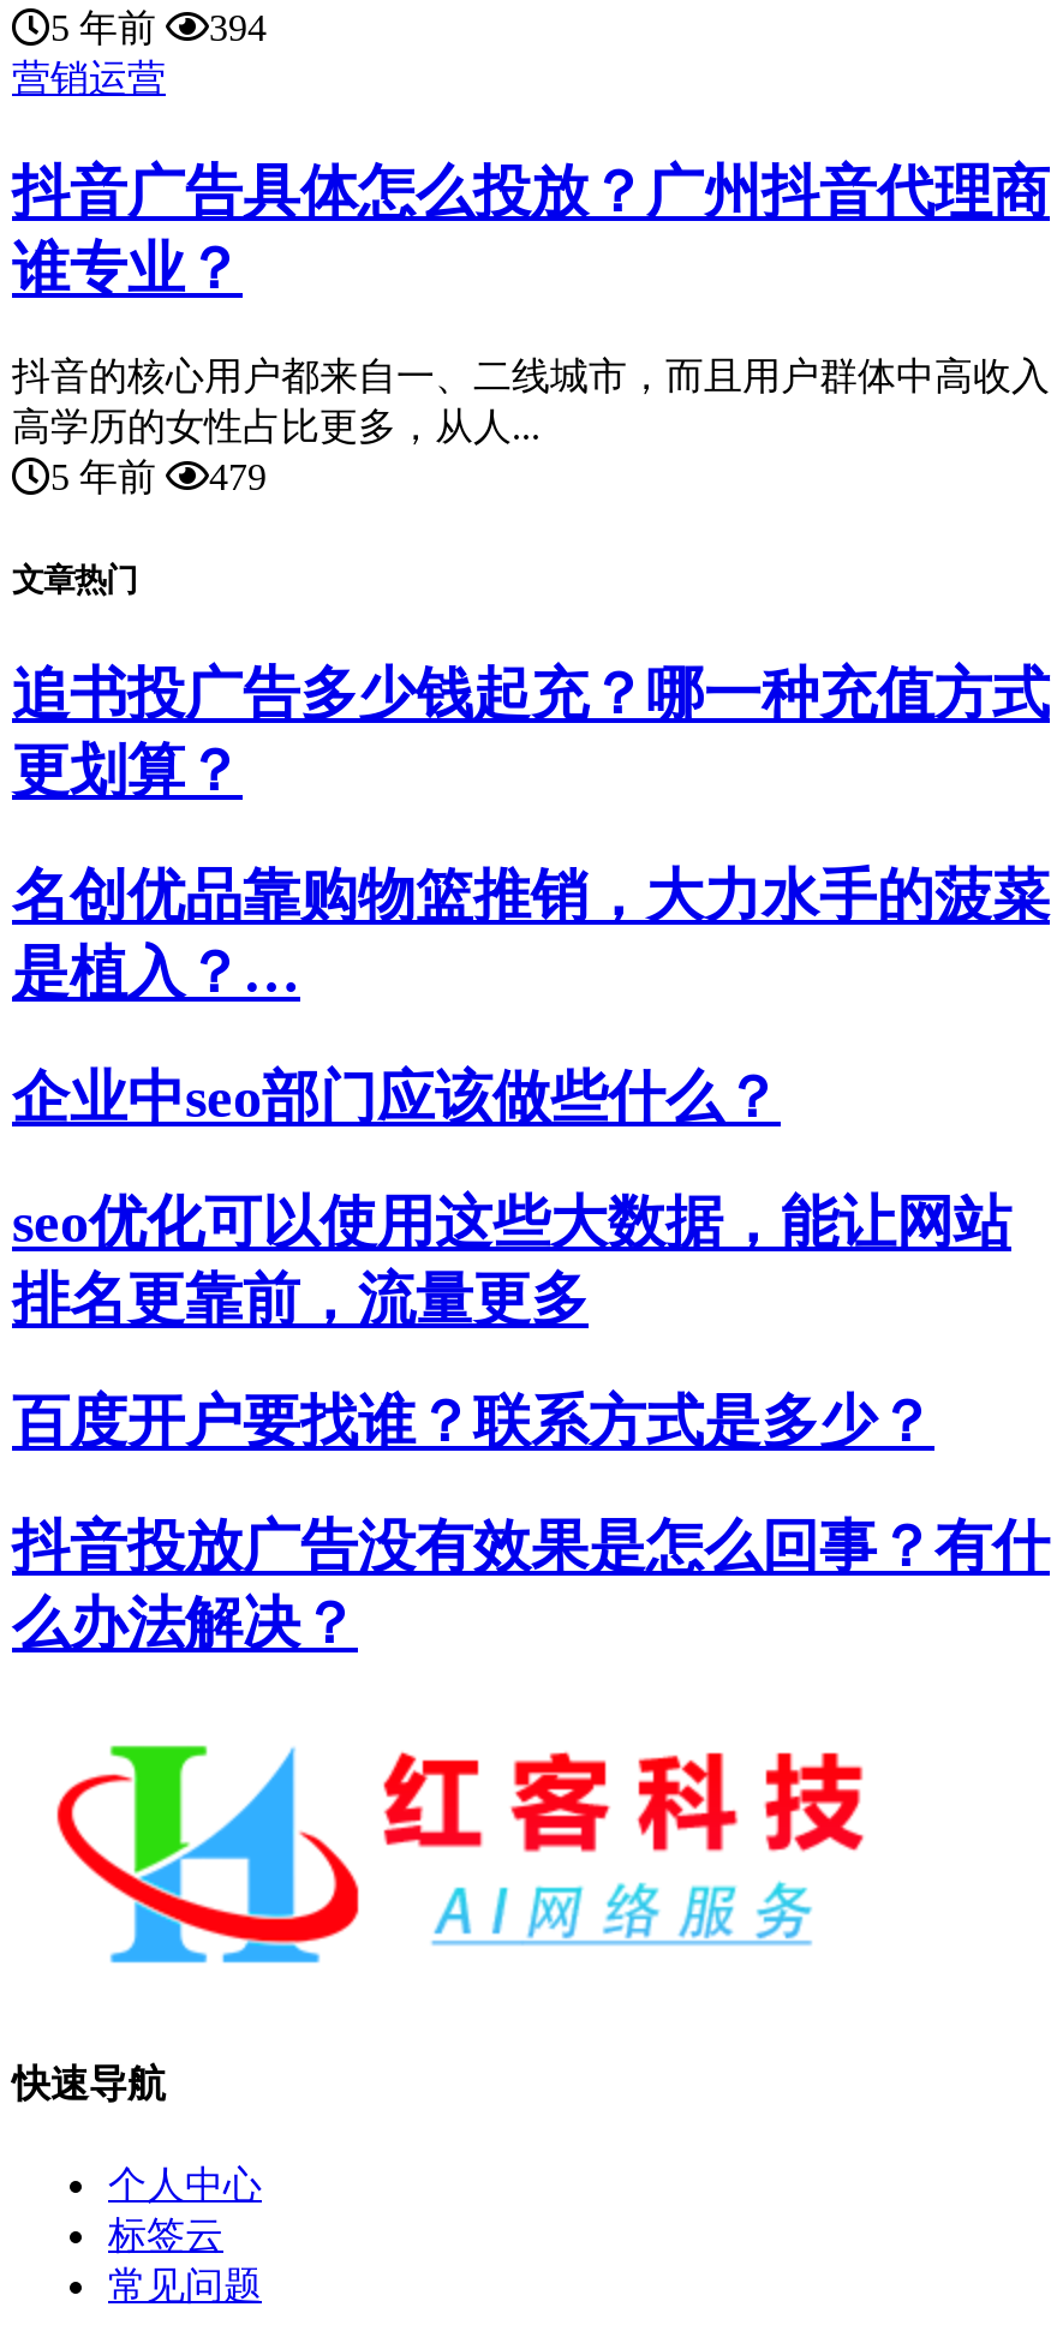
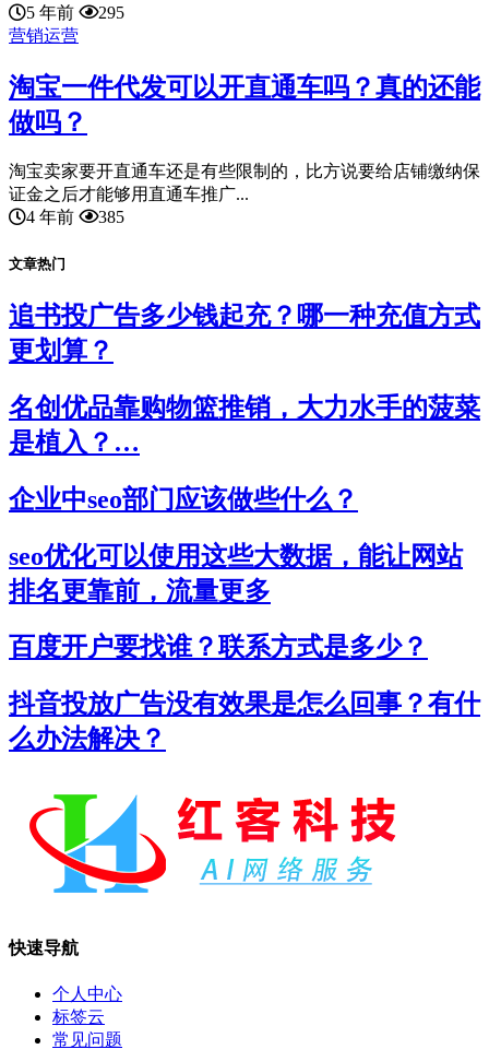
[50,6,267,47] 5 年前 394 -> [26,3,124,22] 5 年前 295
[12,160,1050,299] 抖音广告具体怎么投放？广州抖音代理商 | 谁专业？ -> [9,73,480,136] 淘宝一件代发可以开直通车吗？真的还能 | 做吗？
[12,357,1050,498] 抖音的核心用户都来自一、二线城市，而且用户群体中高收入 | 高学历的女性占比更多，从人... | 5 年前 | 479 -> [9,162,480,227] 淘宝卖家要开直通车还是有些限制的，比方说要给店铺缴纳保 | 证金之后才能够用直通车推广... | 4 年前 | 385

